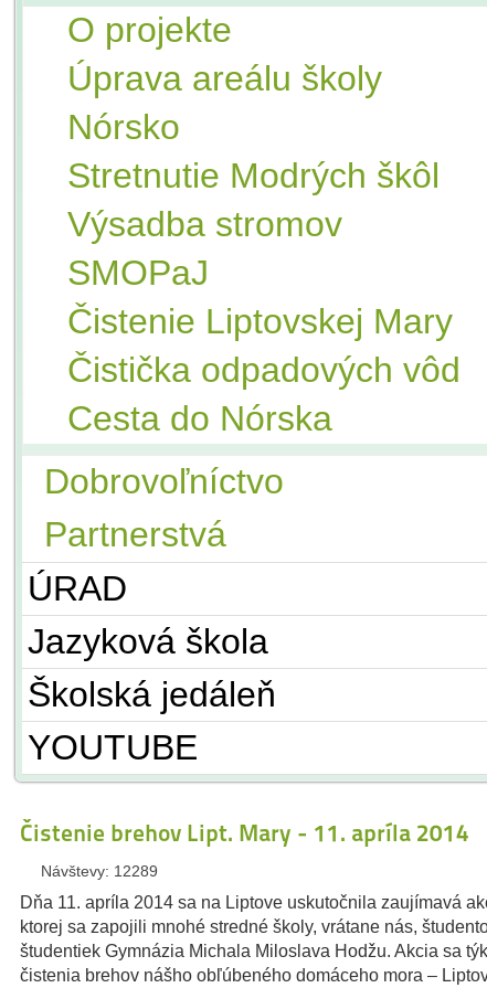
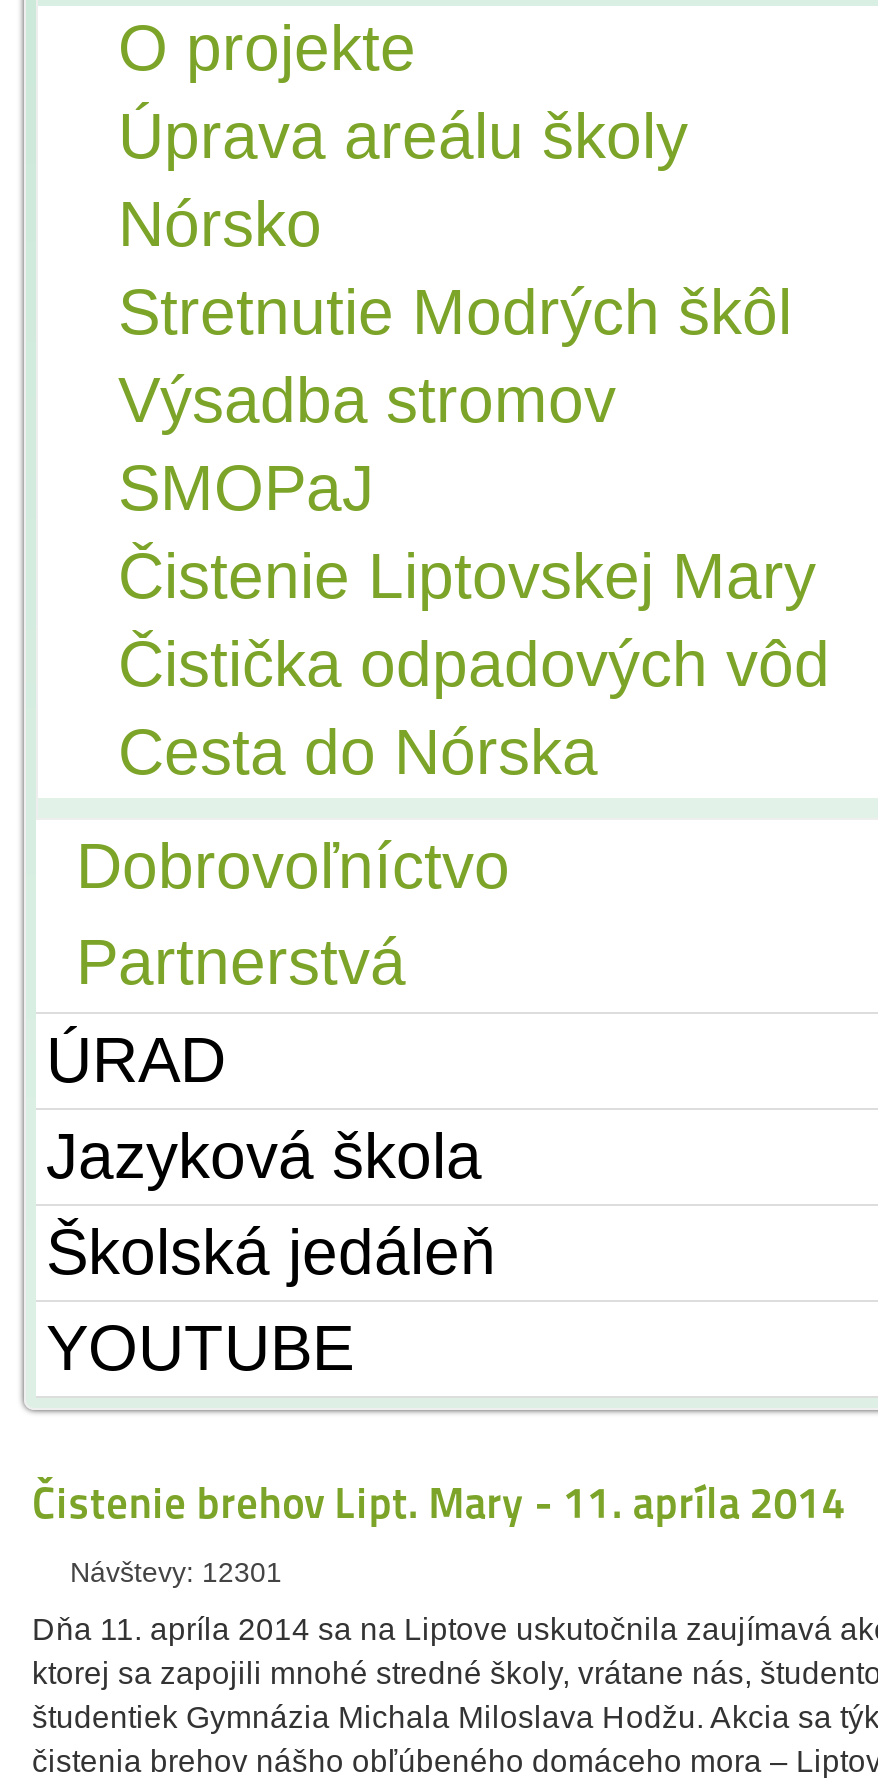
[41,862,158,880] Návštevy: 12289 -> [70,1556,282,1588] Návštevy: 12301

